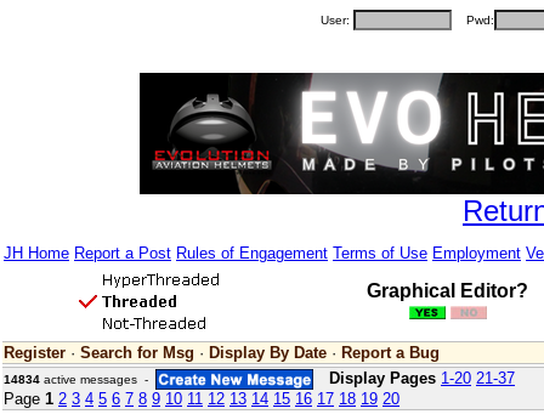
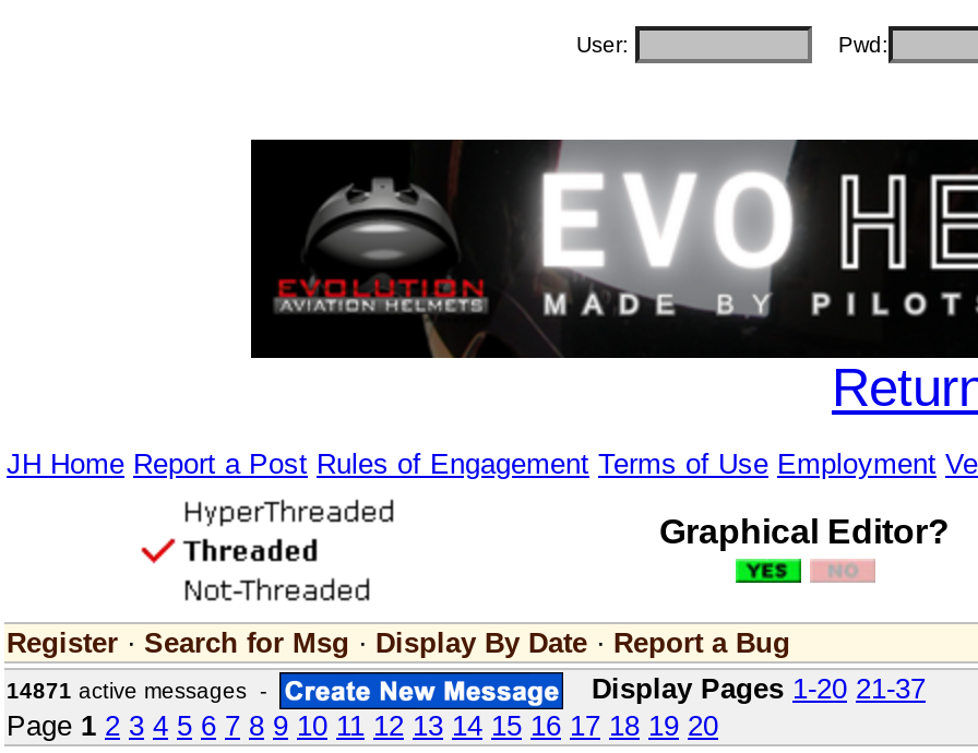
[4,373,155,386] 14834 active messages - -> [7,679,279,703] 14871 active messages -

